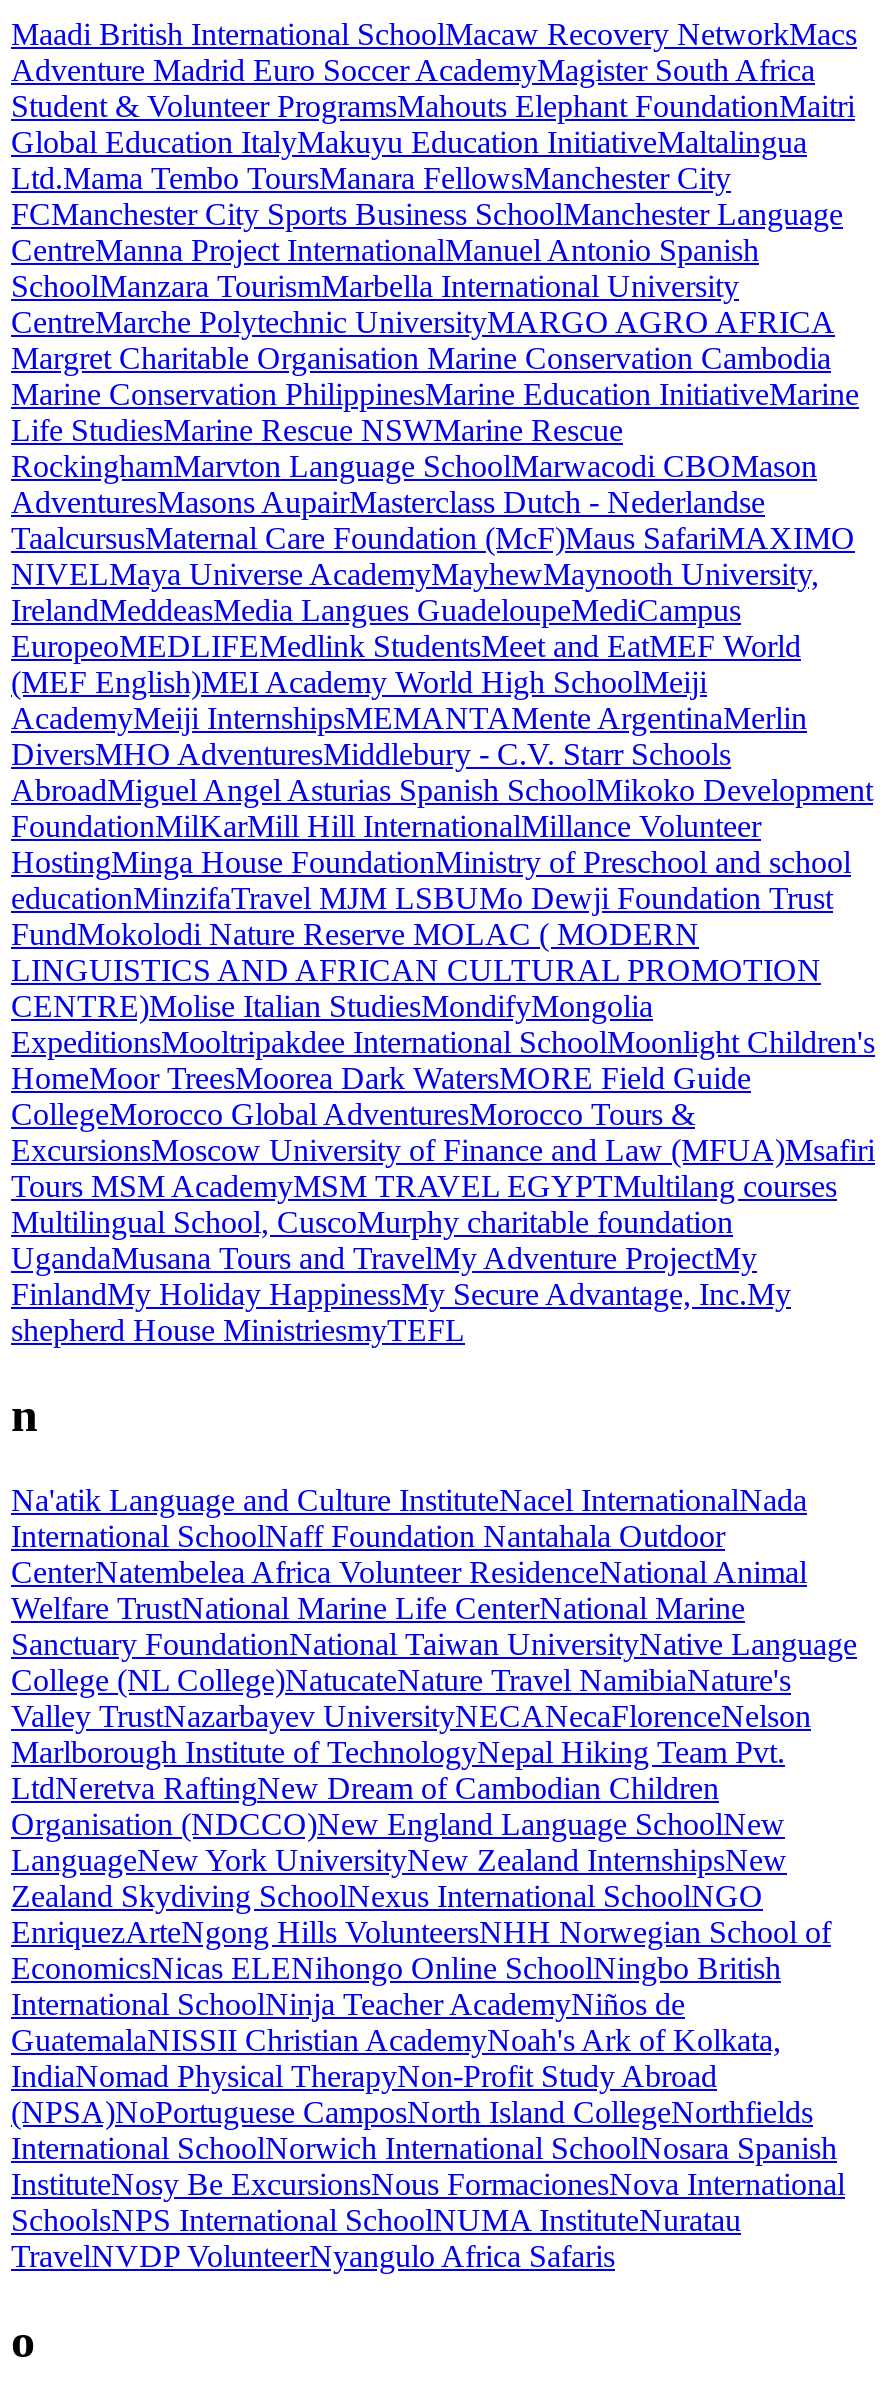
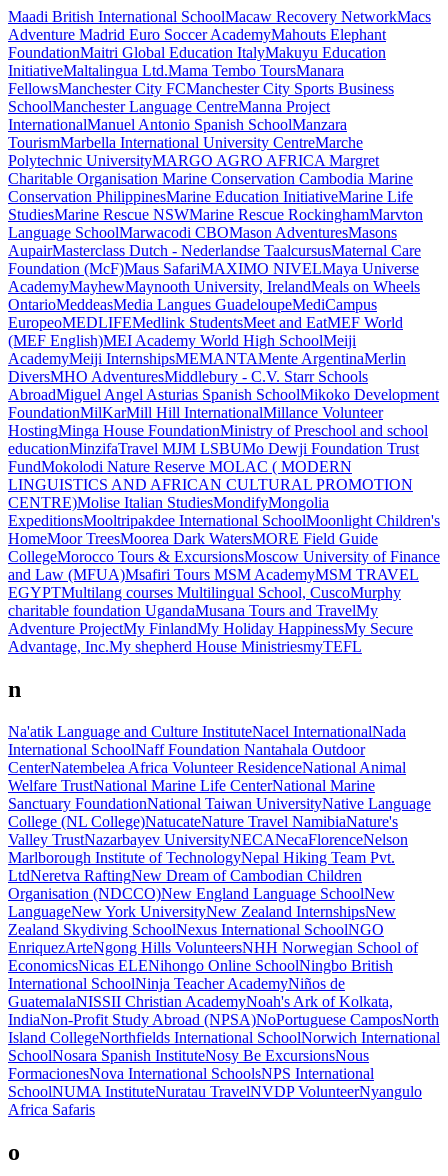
[11,53,859,627] Adventure Madrid Euro Soccer AcademyMagister South Africa | Student & Volunteer ProgramsMahouts Elephant FoundationMaitri | Global Education ItalyMakuyu Education InitiativeMaltalingua | Ltd.Mama Tembo ToursManara FellowsManchester City | FCManchester City Sports Business SchoolManchester Language | CentreManna Project InternationalManuel Antonio Spanish | SchoolManzara TourismMarbella International University | CentreMarche Polytechnic UniversityMARGO AGRO AFRICA | Margret Charitable Organisation Marine Conservation Cambodia | Marine Conservation PhilippinesMarine Education InitiativeMarine | Life StudiesMarine Rescue NSWMarine Rescue | RockinghamMarvton Language SchoolMarwacodi CBOMason | AdventuresMasons AupairMasterclass Dutch - Nederlandse | TaalcursusMaternal Care Foundation (McF)Maus SafariMAXIMO | NIVELMaya Universe AcademyMayhewMaynooth University, | IrelandMeddeasMedia Langues GuadeloupeMediCampus -> [8,26,423,313] Adventure Madrid Euro Soccer AcademyMahouts Elephant | FoundationMaitri Global Education ItalyMakuyu Education | InitiativeMaltalingua Ltd.Mama Tembo ToursManara | FellowsManchester City FCManchester City Sports Business | SchoolManchester Language CentreManna Project | InternationalManuel Antonio Spanish SchoolManzara | TourismMarbella International University CentreMarche | Polytechnic UniversityMARGO AGRO AFRICA Margret | Charitable Organisation Marine Conservation Cambodia Marine | Conservation PhilippinesMarine Education InitiativeMarine Life | StudiesMarine Rescue NSWMarine Rescue RockinghamMarvton | Language SchoolMarwacodi CBOMason AdventuresMasons | AupairMasterclass Dutch - Nederlandse TaalcursusMaternal Care | Foundation (McF)Maus SafariMAXIMO NIVELMaya Universe | AcademyMayhewMaynooth University, IrelandMeals on Wheels | OntarioMeddeasMedia Langues GuadeloupeMediCampus
[11,1097,875,1347] CollegeMorocco Global AdventuresMorocco Tours & | ExcursionsMoscow University of Finance and Law (MFUA)Msafiri | Tours MSM AcademyMSM TRAVEL EGYPTMultilang courses | Multilingual School, CuscoMurphy charitable foundation | UgandaMusana Tours and TravelMy Adventure ProjectMy | FinlandMy Holiday HappinessMy Secure Advantage, Inc.My | shepherd House MinistriesmyTEFL -> [8,548,440,655] CollegeMorocco Tours & ExcursionsMoscow University of Finance | and Law (MFUA)Msafiri Tours MSM AcademyMSM TRAVEL | EGYPTMultilang courses Multilingual School, CuscoMurphy | charitable foundation UgandaMusana Tours and TravelMy | Adventure ProjectMy FinlandMy Holiday HappinessMy Secure | Advantage, Inc.My shepherd House MinistriesmyTEFL
[11,2059,845,2273] IndiaNomad Physical TherapyNon-Profit Study Abroad | (NPSA)NoPortuguese CamposNorth Island CollegeNorthfields | International SchoolNorwich International SchoolNosara Spanish | InstituteNosy Be ExcursionsNous FormacionesNova International | SchoolsNPS International SchoolNUMA InstituteNuratau | TravelNVDP VolunteerNyangulo Africa Safaris -> [8,1011,440,1118] IndiaNon-Profit Study Abroad (NPSA) NoPortuguese CamposNorth | Island CollegeNorthfields International SchoolNorwich International | SchoolNosara Spanish InstituteNosy Be ExcursionsNous | FormacionesNova International SchoolsNPS International | SchoolNUMA InstituteNuratau TravelNVDP VolunteerNyangulo | Africa Safaris

